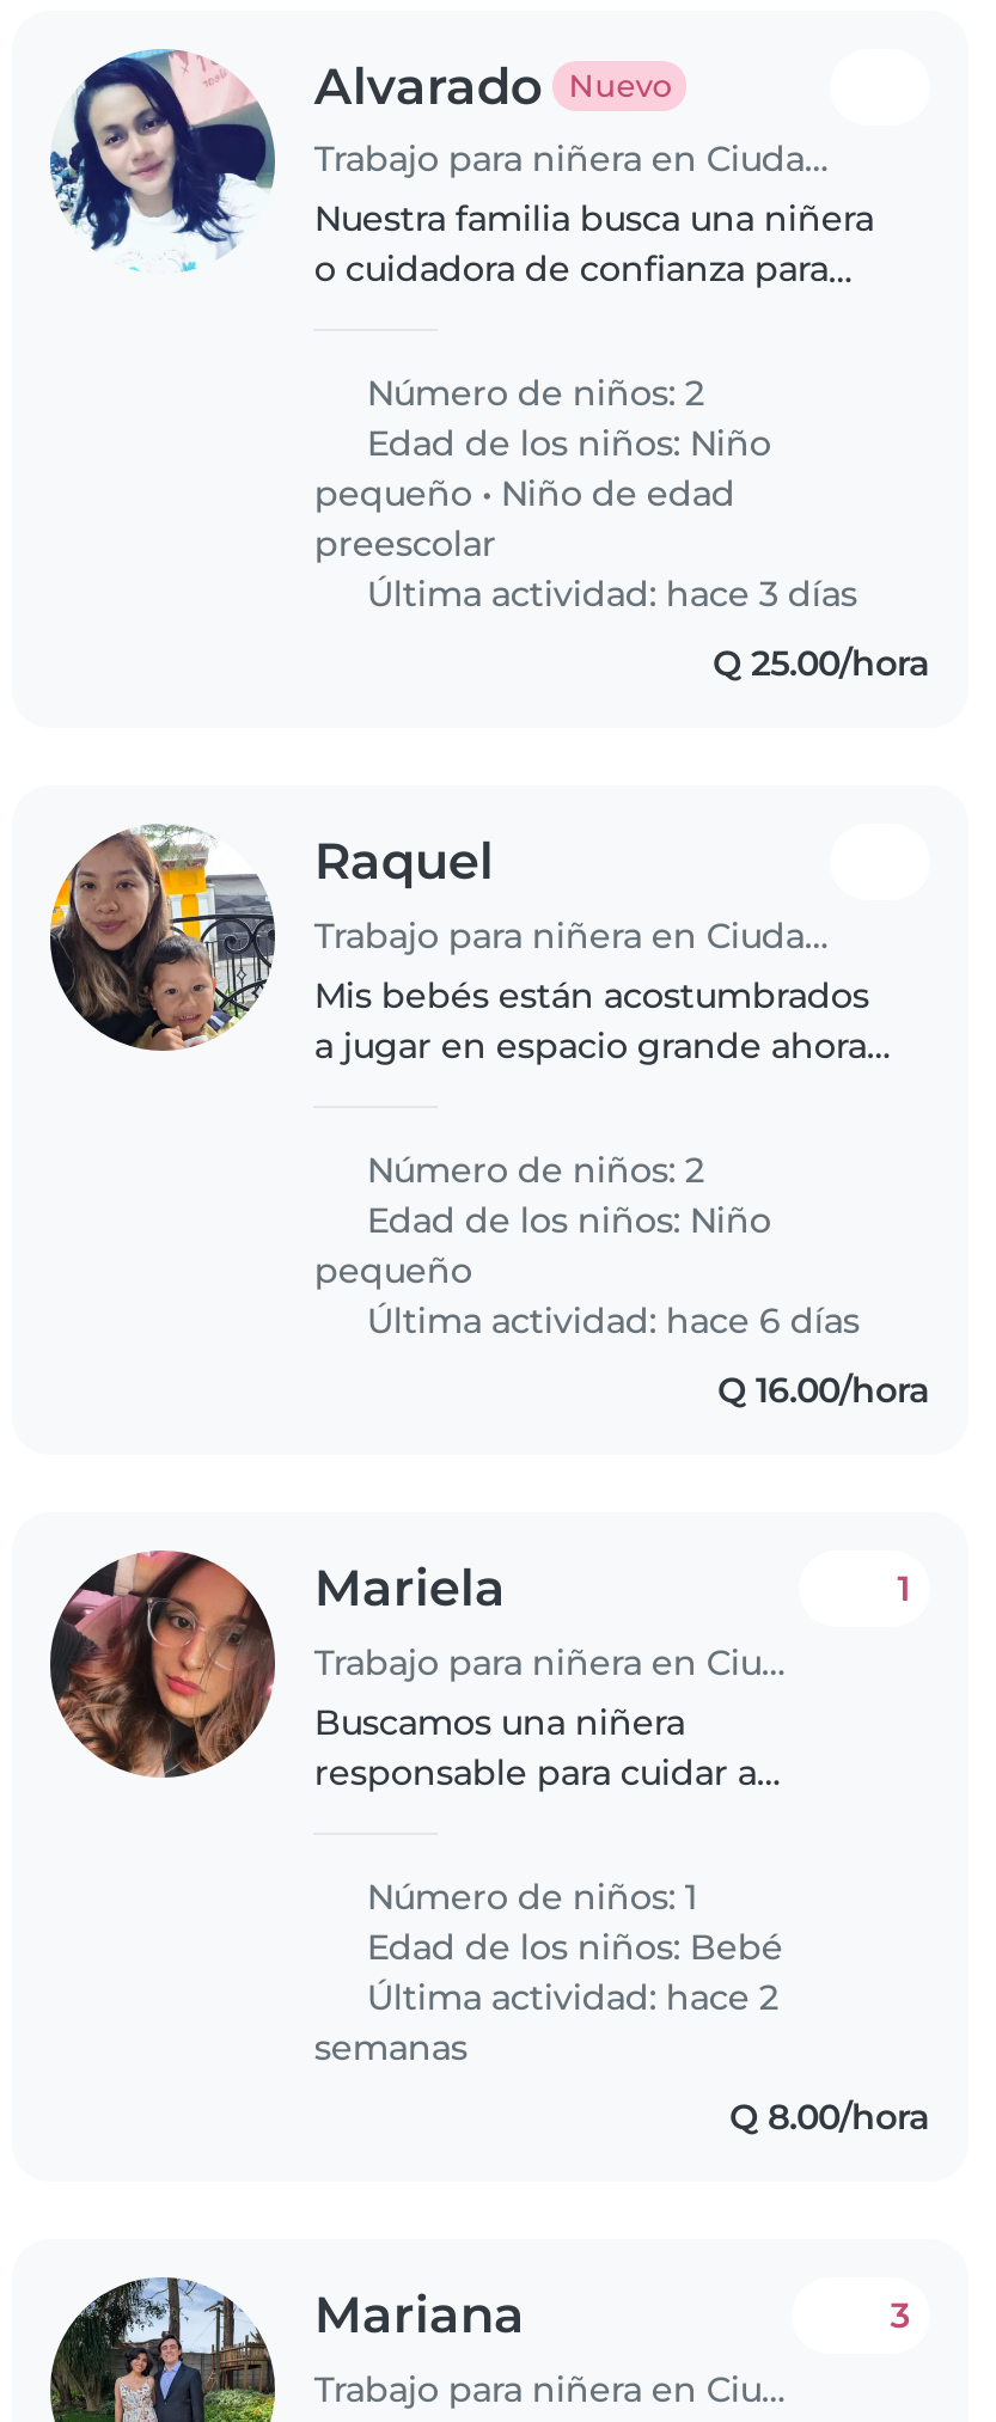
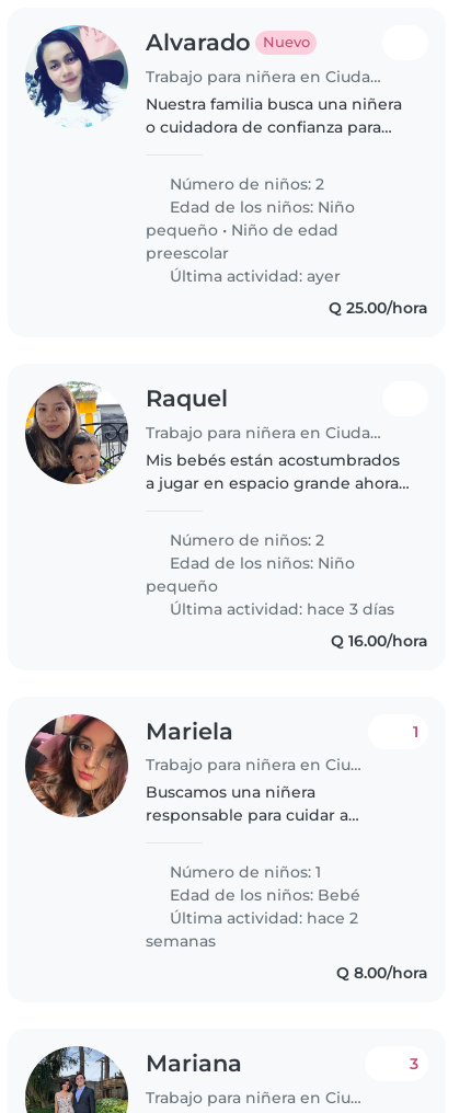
moved [357,573,857,616] -> [166,599,395,619]: Última actividad: hace 3 días
none -> [166,266,341,286] Última actividad: ayer
[357,1300,859,1343] Última actividad: hace 6 días -> none

